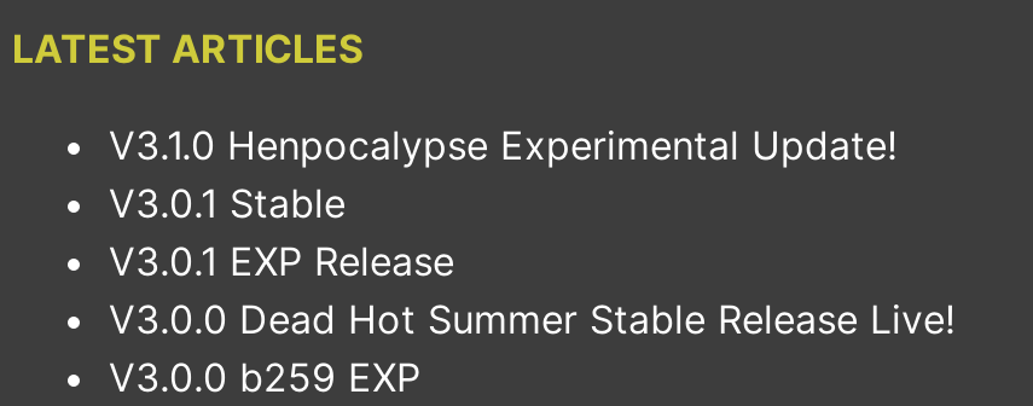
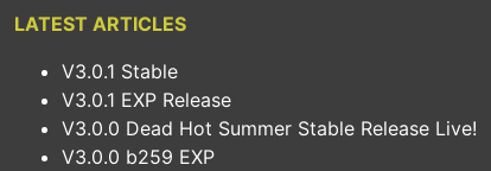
[109,120,896,168] V3.1.0 Henpocalypse Experimental Update! -> none

